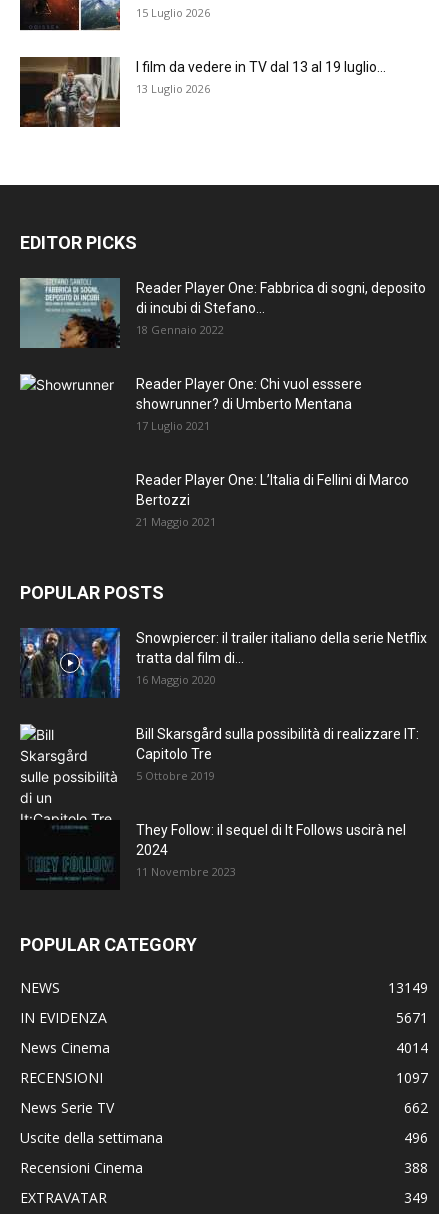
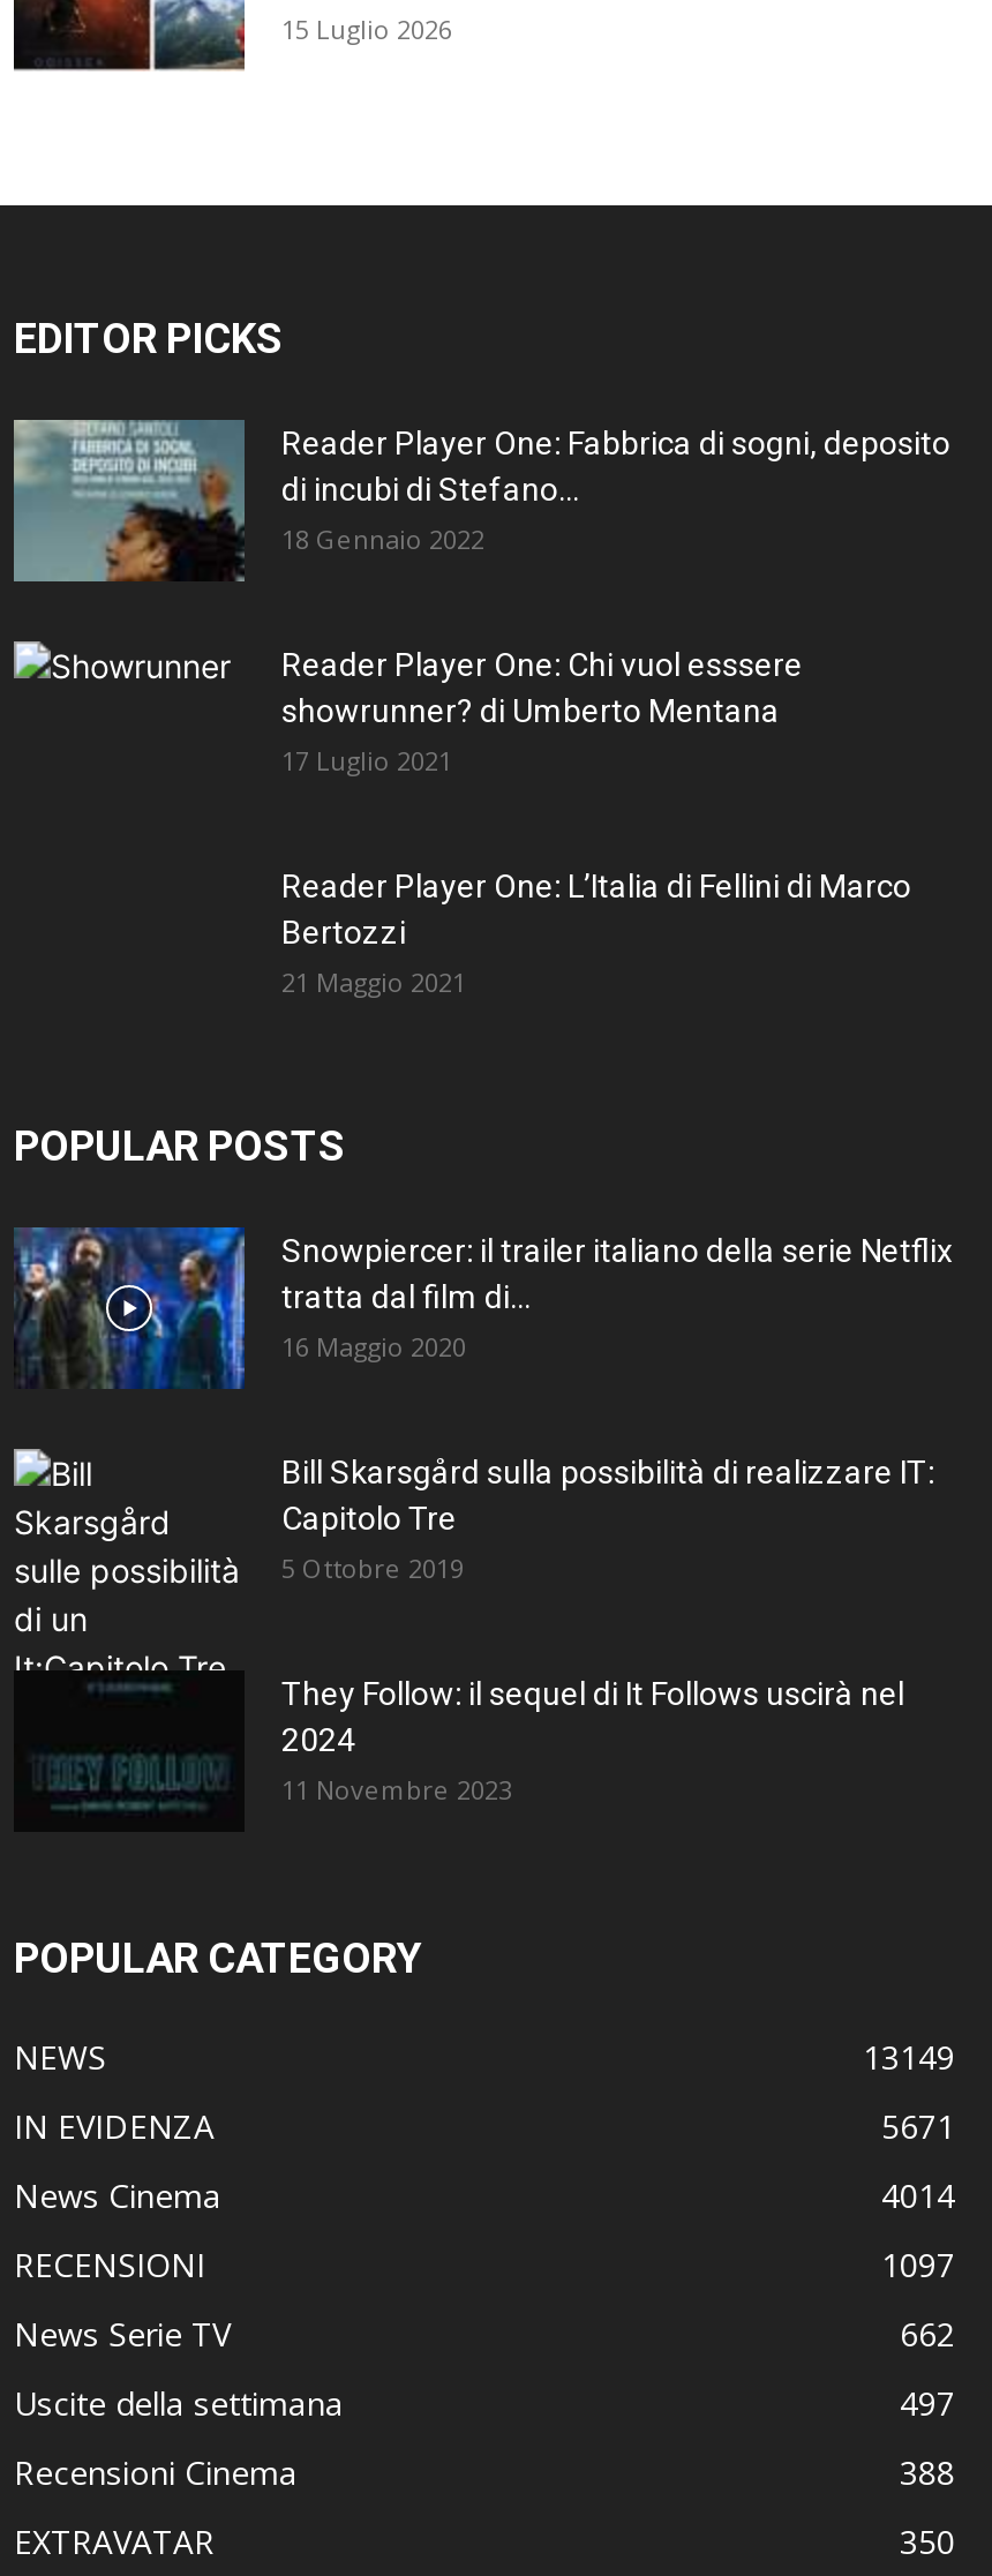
[20,56,386,128] [image] | I film da vedere in TV dal 13 al 19 luglio... | 13 Luglio 2026 -> none
[404,1128,428,1147] 496 -> [900,2381,955,2425] 497
[404,1188,428,1207] 349 -> [900,2519,955,2563] 350

